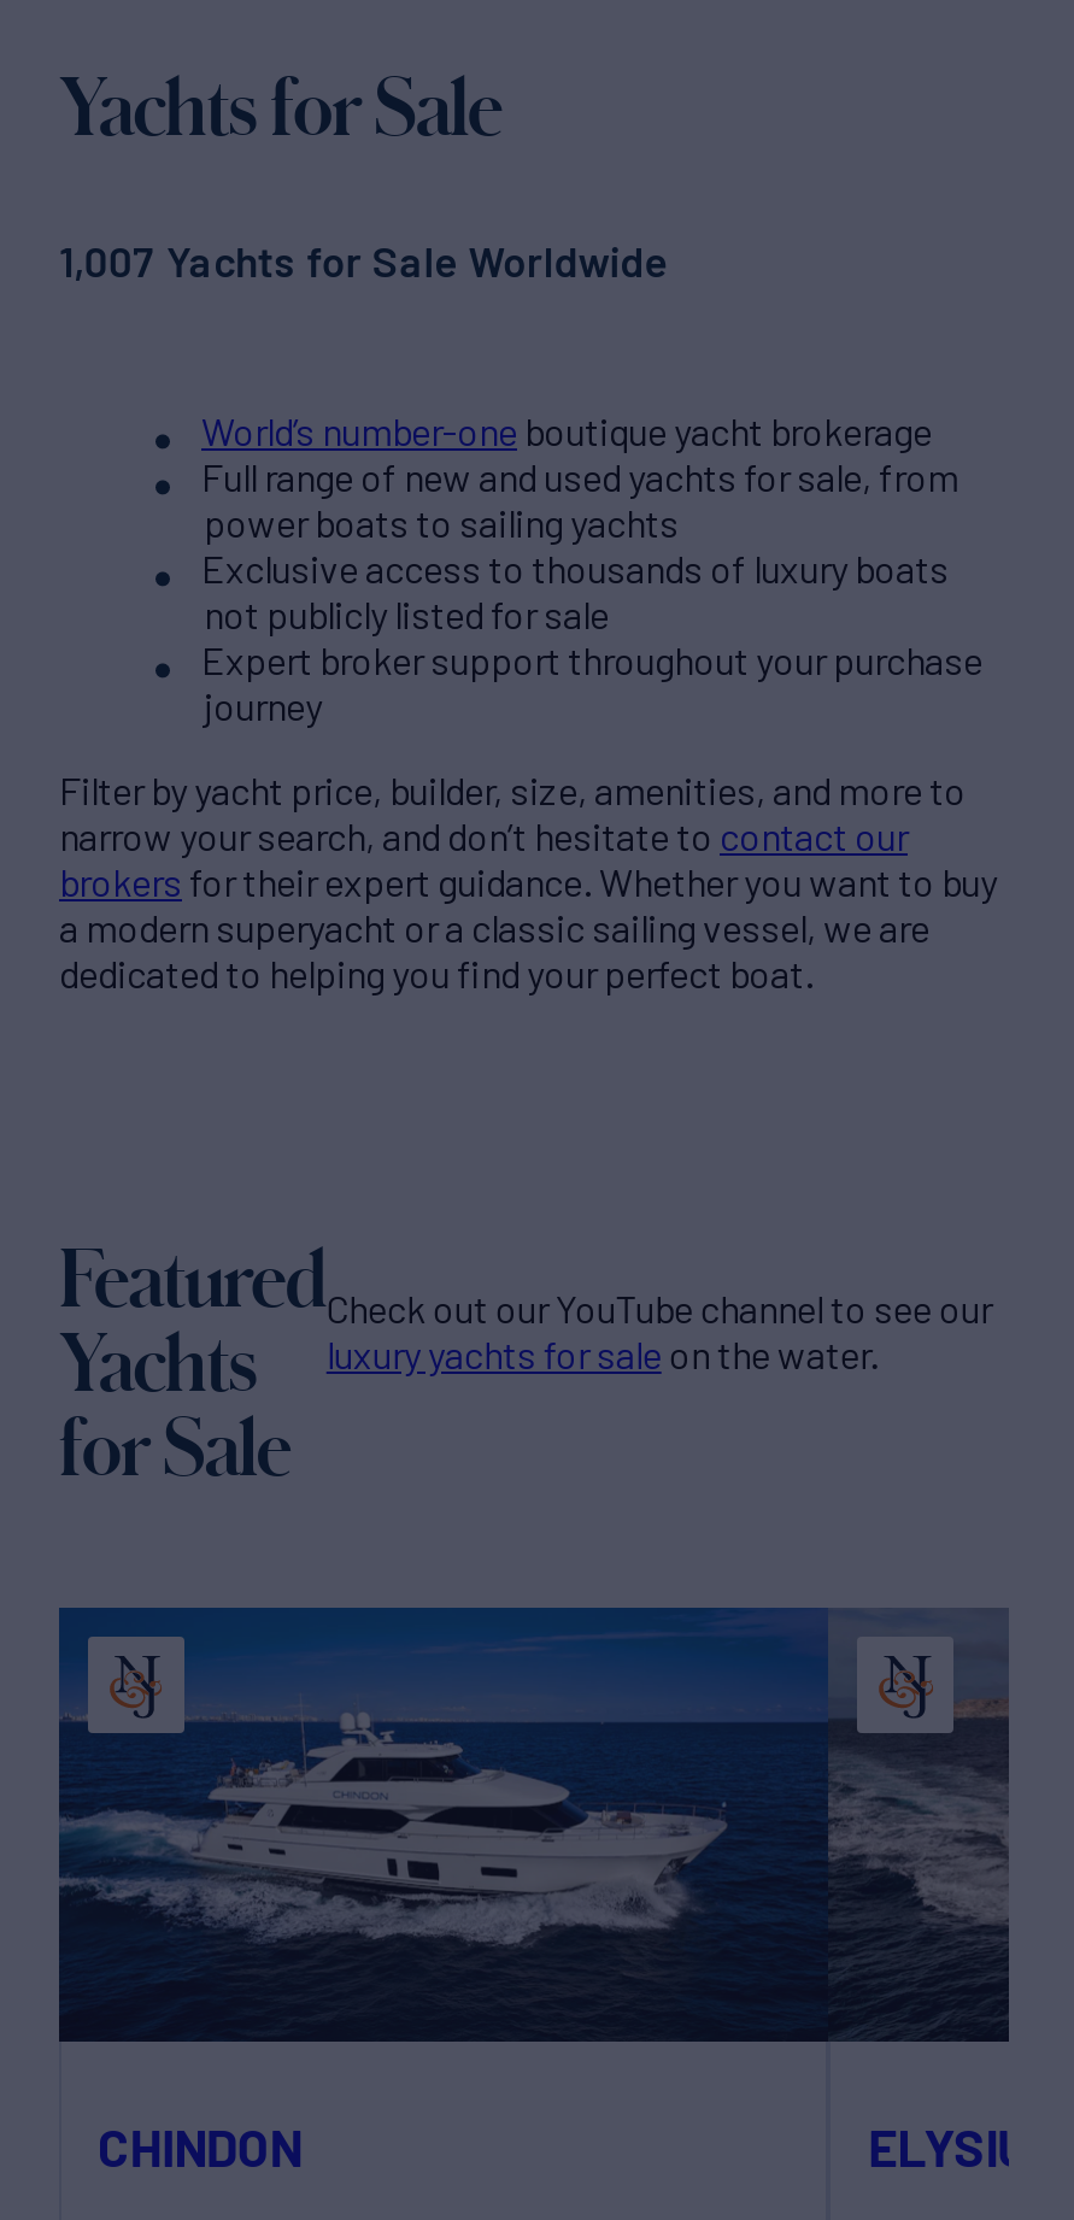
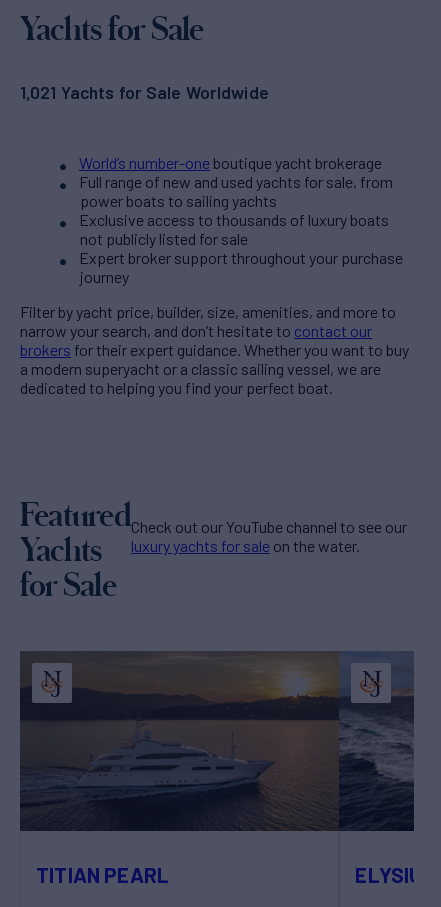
[59,235,669,288] 1,007 Yachts for Sale Worldwide -> [20,81,269,103] 1,021 Yachts for Sale Worldwide
[57,1605,831,2176] [image] | CHINDON -> [19,650,340,887] [image] | TITIAN PEARL

